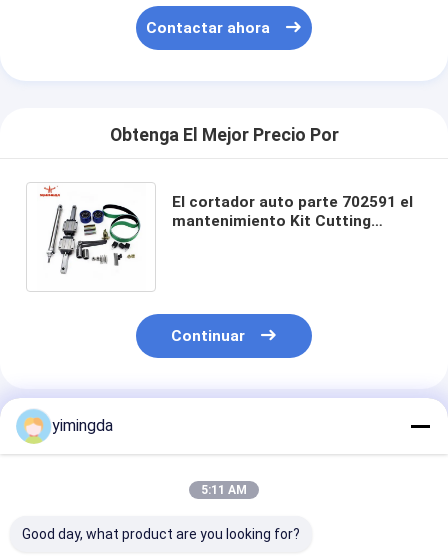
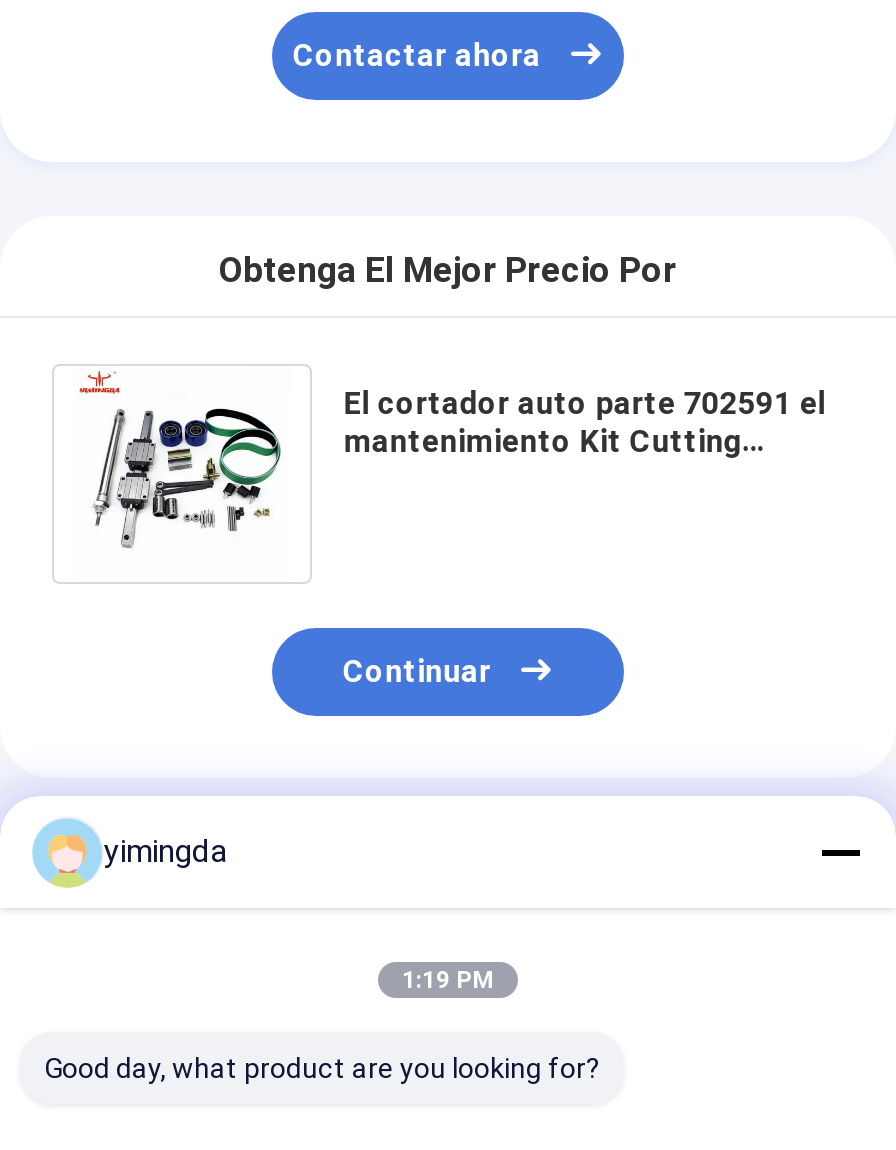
[201,483,247,497] 5:11 AM -> [402,966,494,994] 1:19 PM

